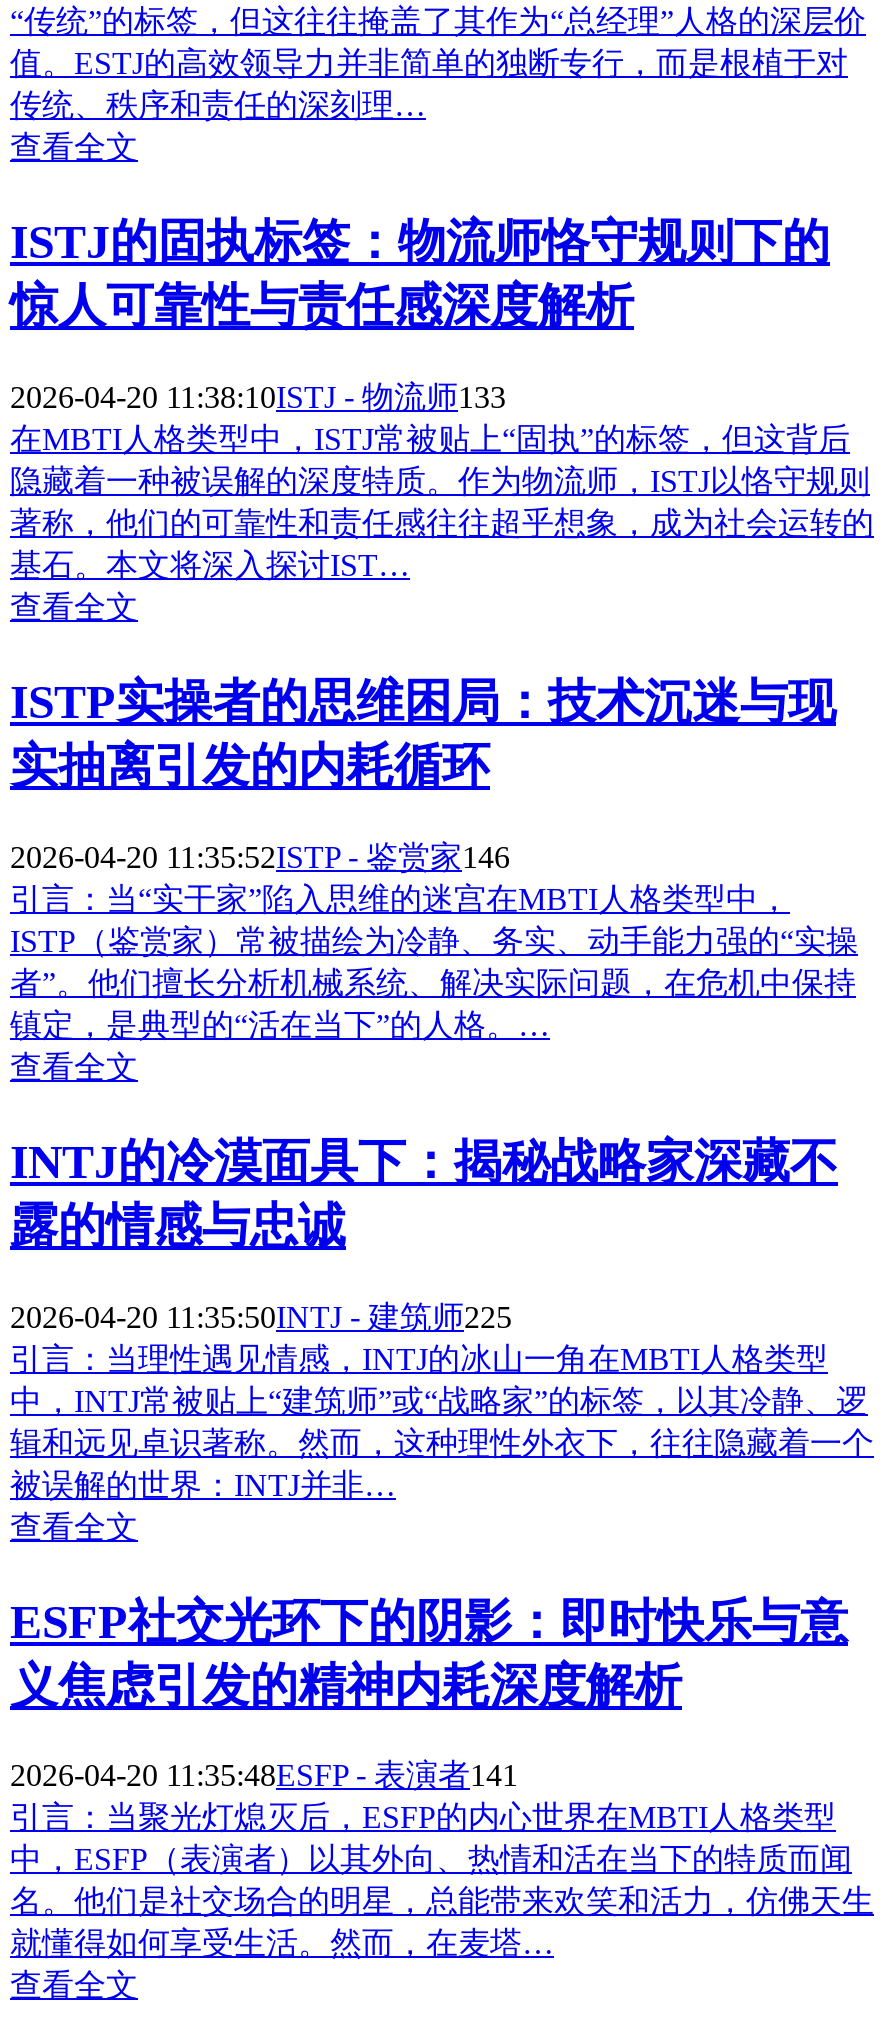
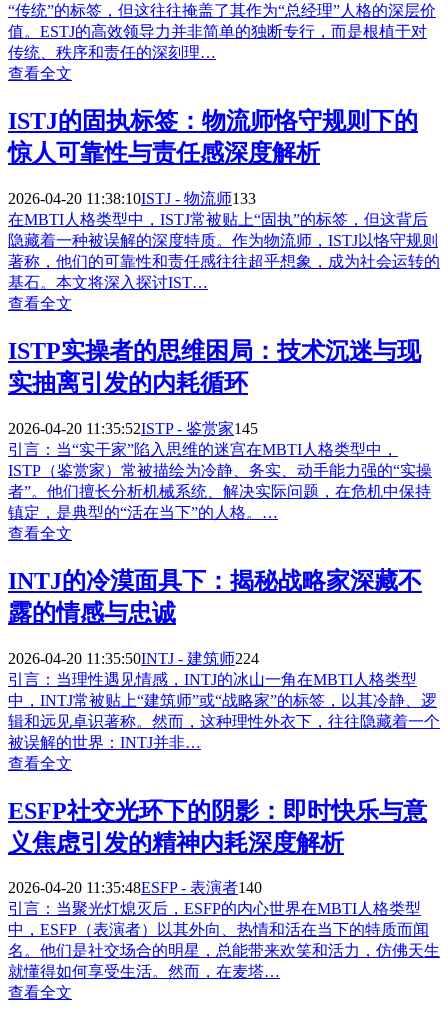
[10,840,510,874] 2026-04-20 11:35:52ISTP - 鉴赏家146 -> [8,420,258,437] 2026-04-20 11:35:52ISTP - 鉴赏家145
[10,1299,512,1333] 2026-04-20 11:35:50INTJ - 建筑师225 -> [8,650,259,667] 2026-04-20 11:35:50INTJ - 建筑师224
[10,1759,518,1793] 2026-04-20 11:35:48ESFP - 表演者141 -> [8,879,262,896] 2026-04-20 11:35:48ESFP - 表演者140

